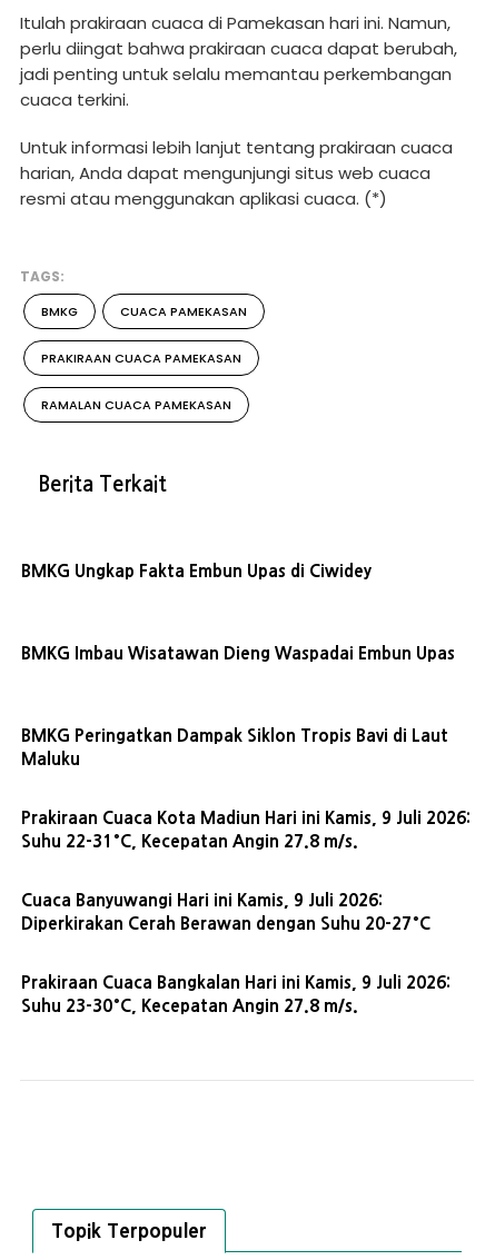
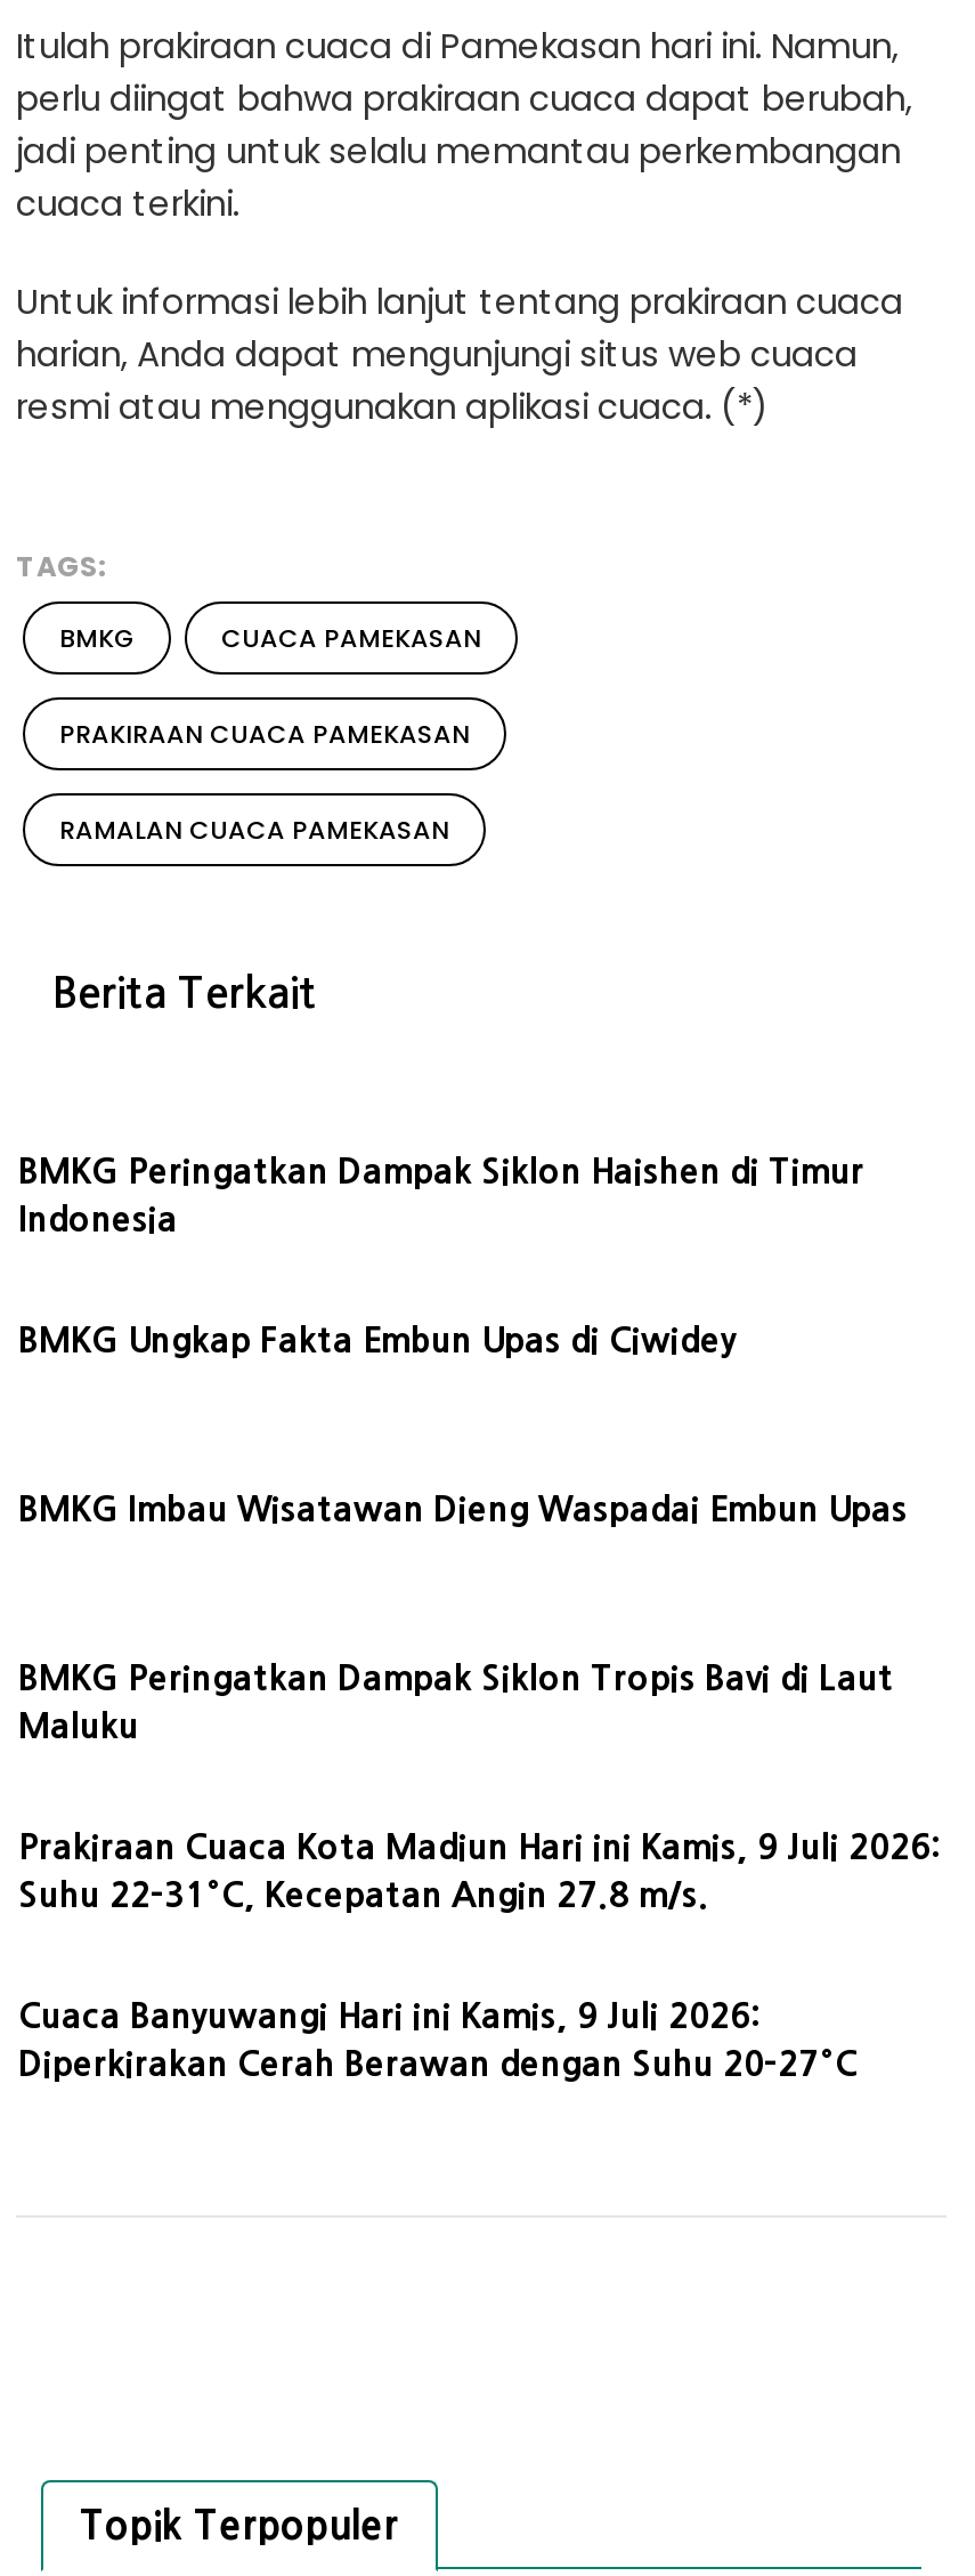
none -> [18,1154,864,1236] BMKG Peringatkan Dampak Siklon Haishen di Timur | Indonesia
moved [21,563,471,932] -> [18,1323,940,2081]: BMKG Ungkap Fakta Embun Upas di Ciwidey | BMKG Imbau Wisatawan Dieng Waspadai Embun Upas | BMKG Peringatkan Dampak Siklon Tropis Bavi di Laut | Maluku | Prakiraan Cuaca Kota Madiun Hari ini Kamis, 9 Juli 2026: | Suhu 22-31°C, Kecepatan Angin 27.8 m/s. | Cuaca Banyuwangi Hari ini Kamis, 9 Juli 2026: | Diperkirakan Cerah Berawan dengan Suhu 20-27°C
[21,974,451,1014] Prakiraan Cuaca Bangkalan Hari ini Kamis, 9 Juli 2026: | Suhu 23-30°C, Kecepatan Angin 27.8 m/s. -> none

